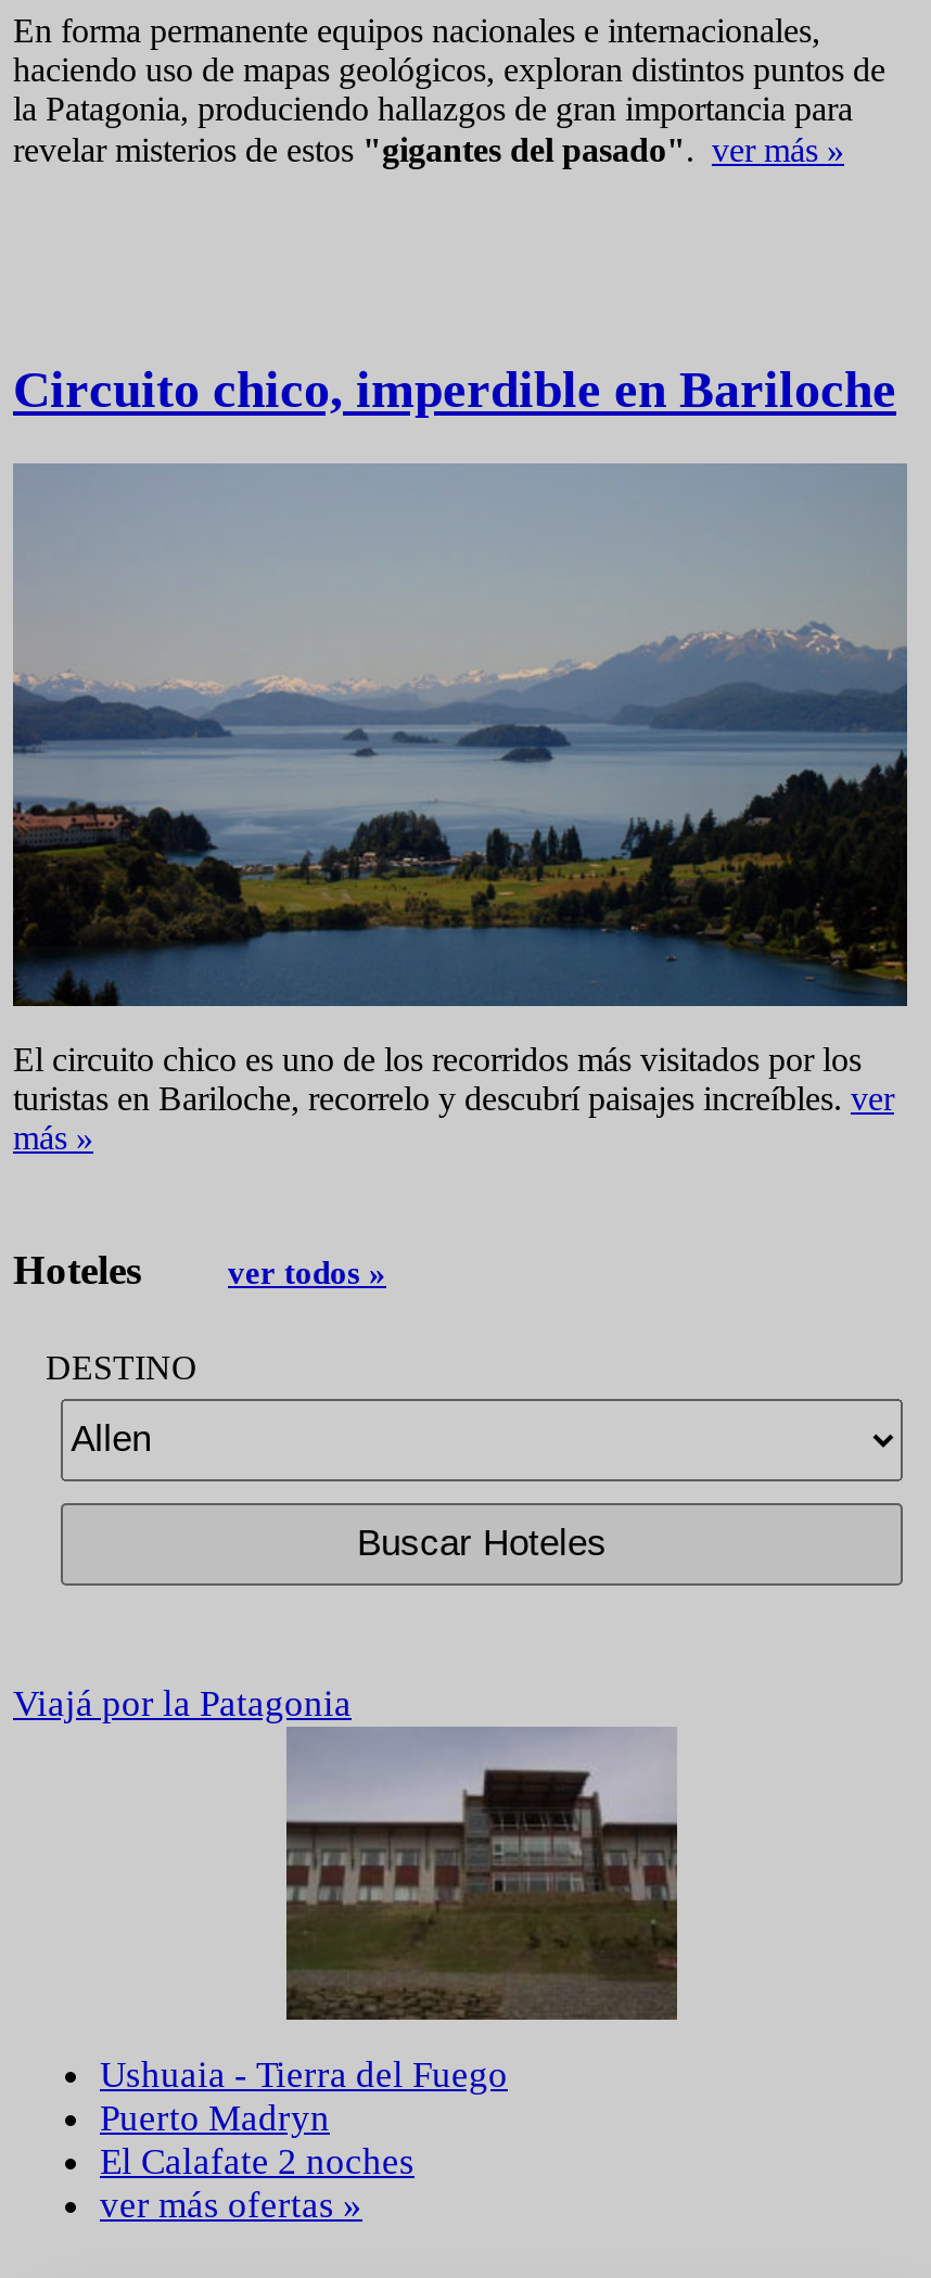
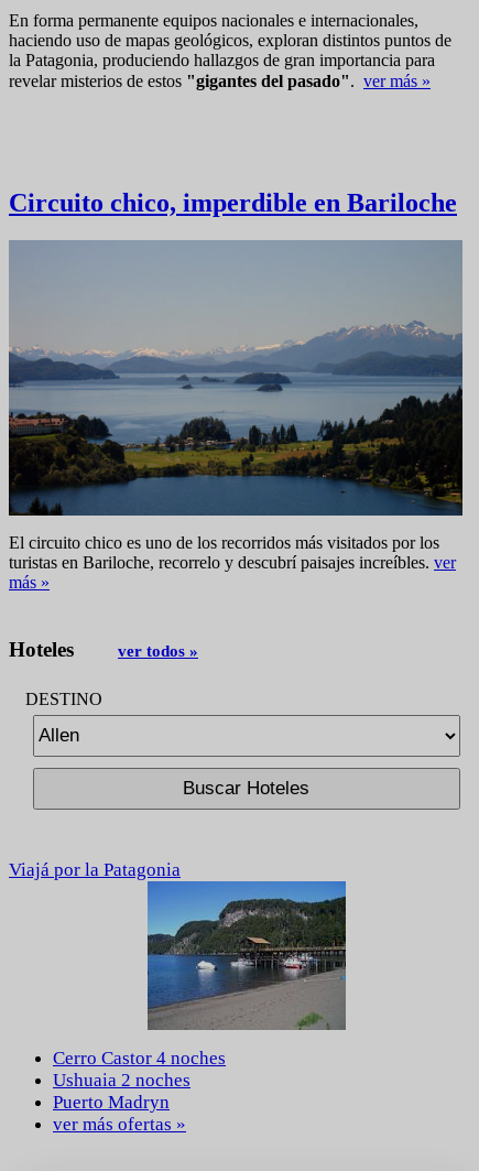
[100,1727,679,2096] [image] | Ushuaia - Tierra del Fuego -> [53,881,347,1091] [image] | Cerro Castor 4 noches | Ushuaia 2 noches
moved [100,2098,330,2140] -> [53,1092,170,1113]: Puerto Madryn
[100,2142,415,2183] El Calafate 2 noches -> none

